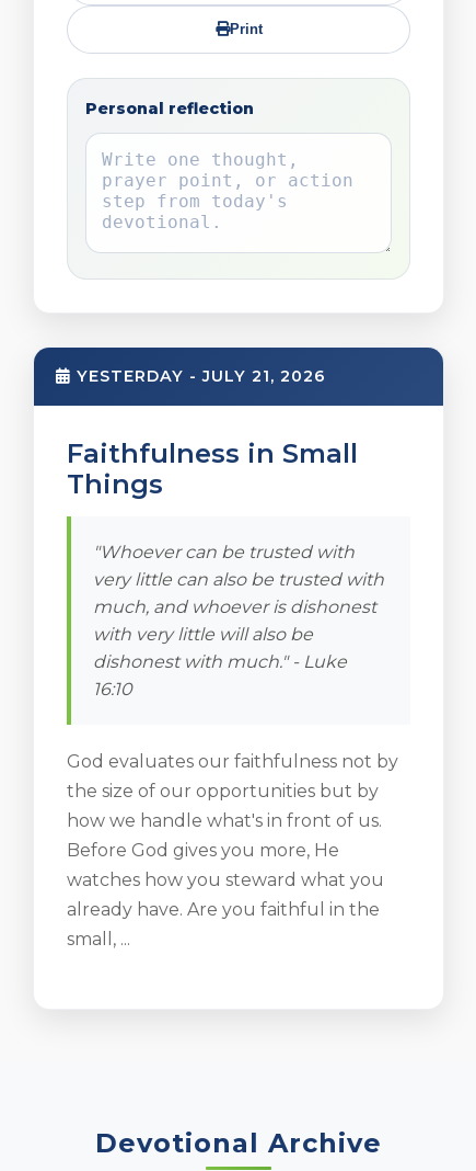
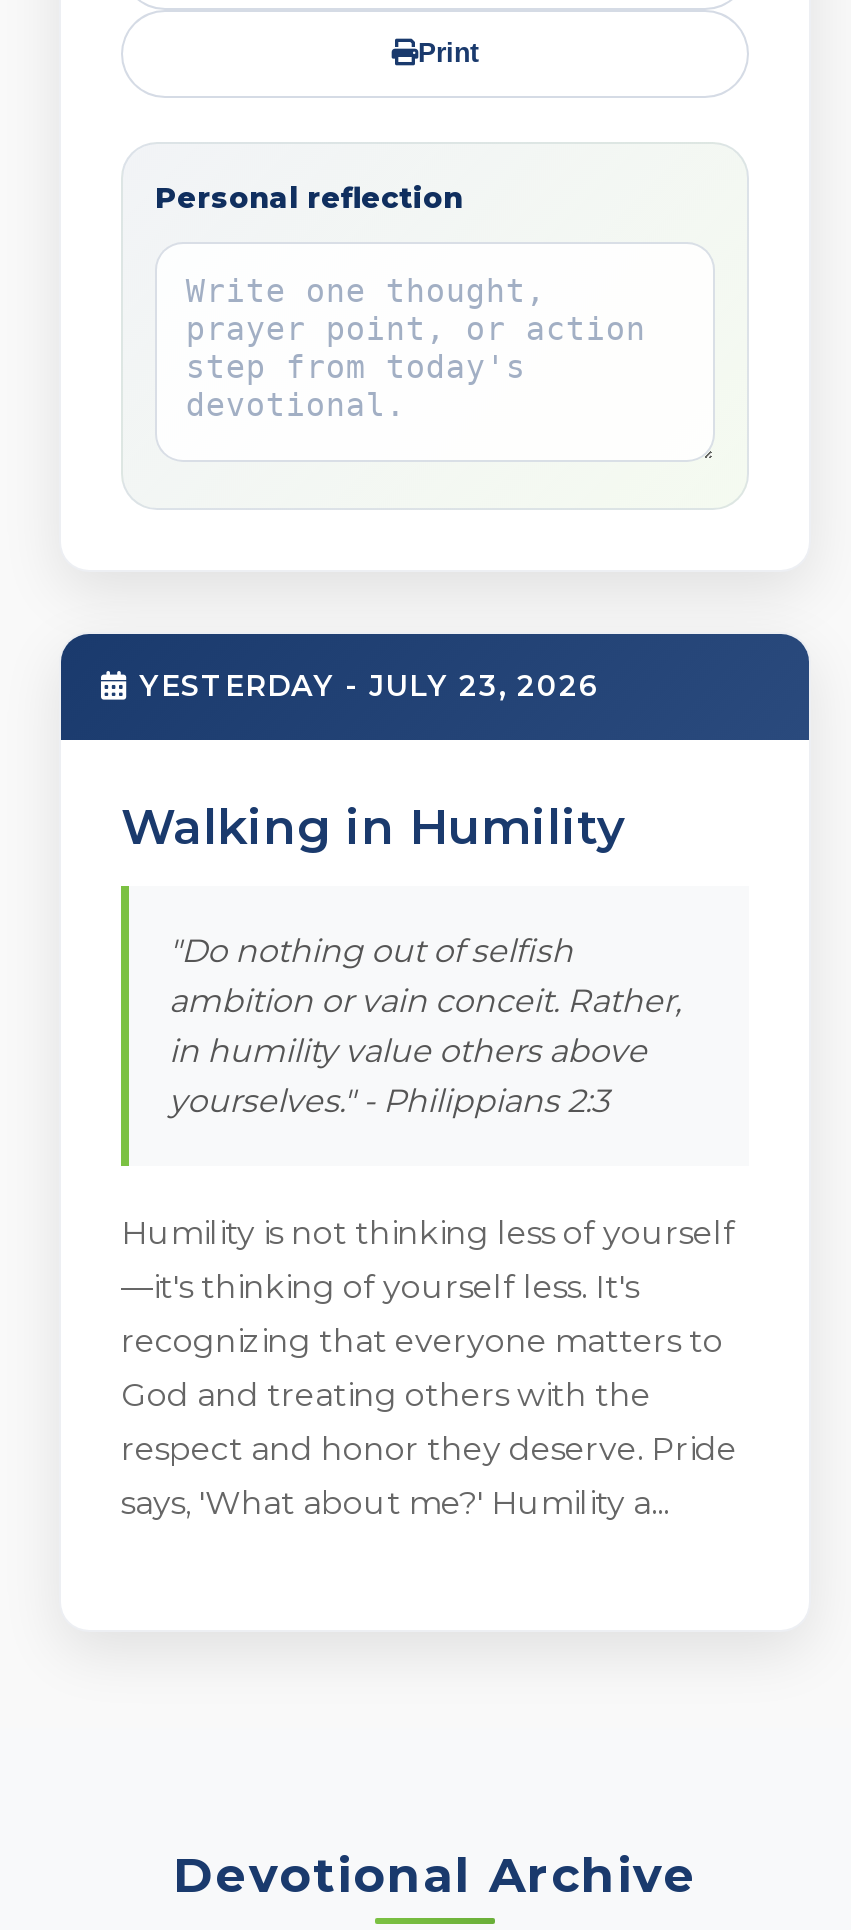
[77,366,326,386] YESTERDAY - JULY 21, 2026 -> [139,668,601,704] YESTERDAY - JULY 23, 2026
[67,437,358,500] Faithfulness in Small | Things -> [121,798,625,856] Walking in Humility
[93,542,384,699] "Whoever can be trusted with | very little can also be trusted with | much, and whoever is dishonest | with very little will also be | dishonest with much." - Luke | 16:10 -> [169,932,681,1120] "Do nothing out of selfish | ambition or vain conceit. Rather, | in humility value others above | yourselves." - Philippians 2:3
[67,751,398,949] God evaluates our faithfulness not by | the size of our opportunities but by | how we handle what's in front of us. | Before God gives you more, He | watches how you steward what you | already have. Are you faithful in the | small, ... -> [121,1214,737,1522] Humility is not thinking less of yourself | —it's thinking of yourself less. It's | recognizing that everyone matters to | God and treating others with the | respect and honor they deserve. Pride | says, 'What about me?' Humility a...

